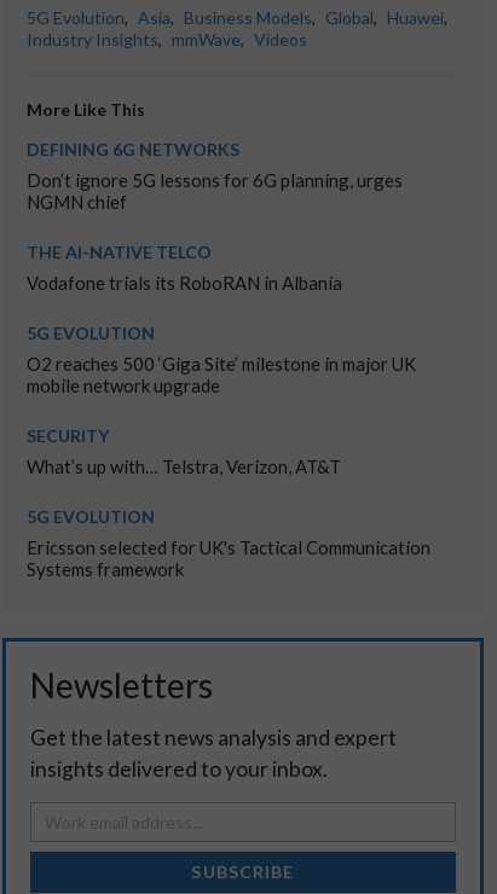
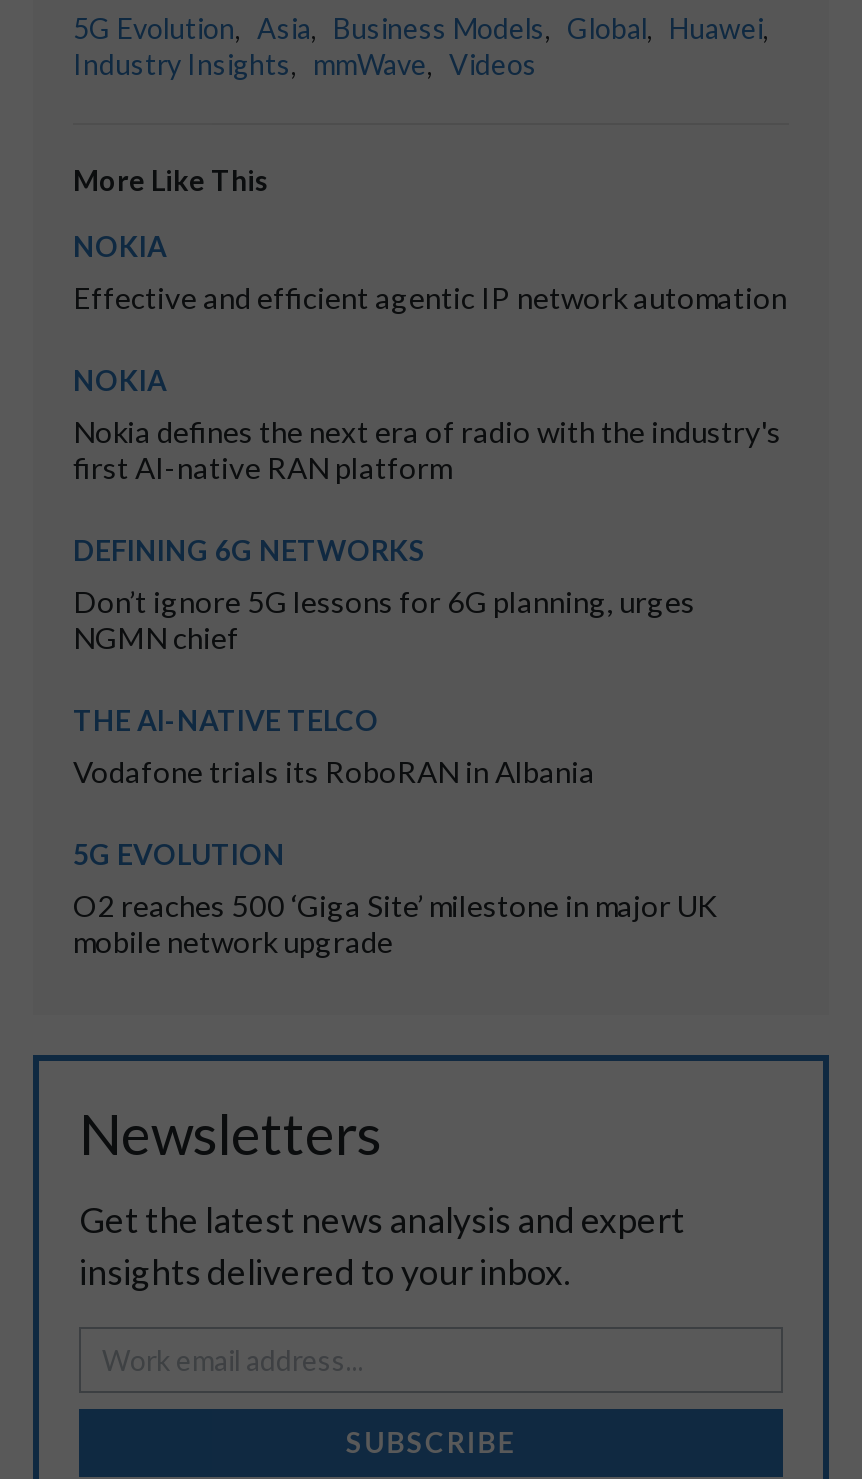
none -> [73,228,787,484] NOKIA | Effective and efficient agentic IP network automation | NOKIA | Nokia defines the next era of radio with the industry's | first AI-native RAN platform
moved [27,138,416,396] -> [73,532,717,958]: DEFINING 6G NETWORKS | Don’t ignore 5G lessons for 6G planning, urges | NGMN chief | THE AI-NATIVE TELCO | Vodafone trials its RoboRAN in Albania | 5G EVOLUTION | O2 reaches 500 ‘Giga Site’ milestone in major UK | mobile network upgrade
[27,425,430,579] SECURITY | What’s up with… Telstra, Verizon, AT&T | 5G EVOLUTION | Ericsson selected for UK's Tactical Communication | Systems framework -> none

